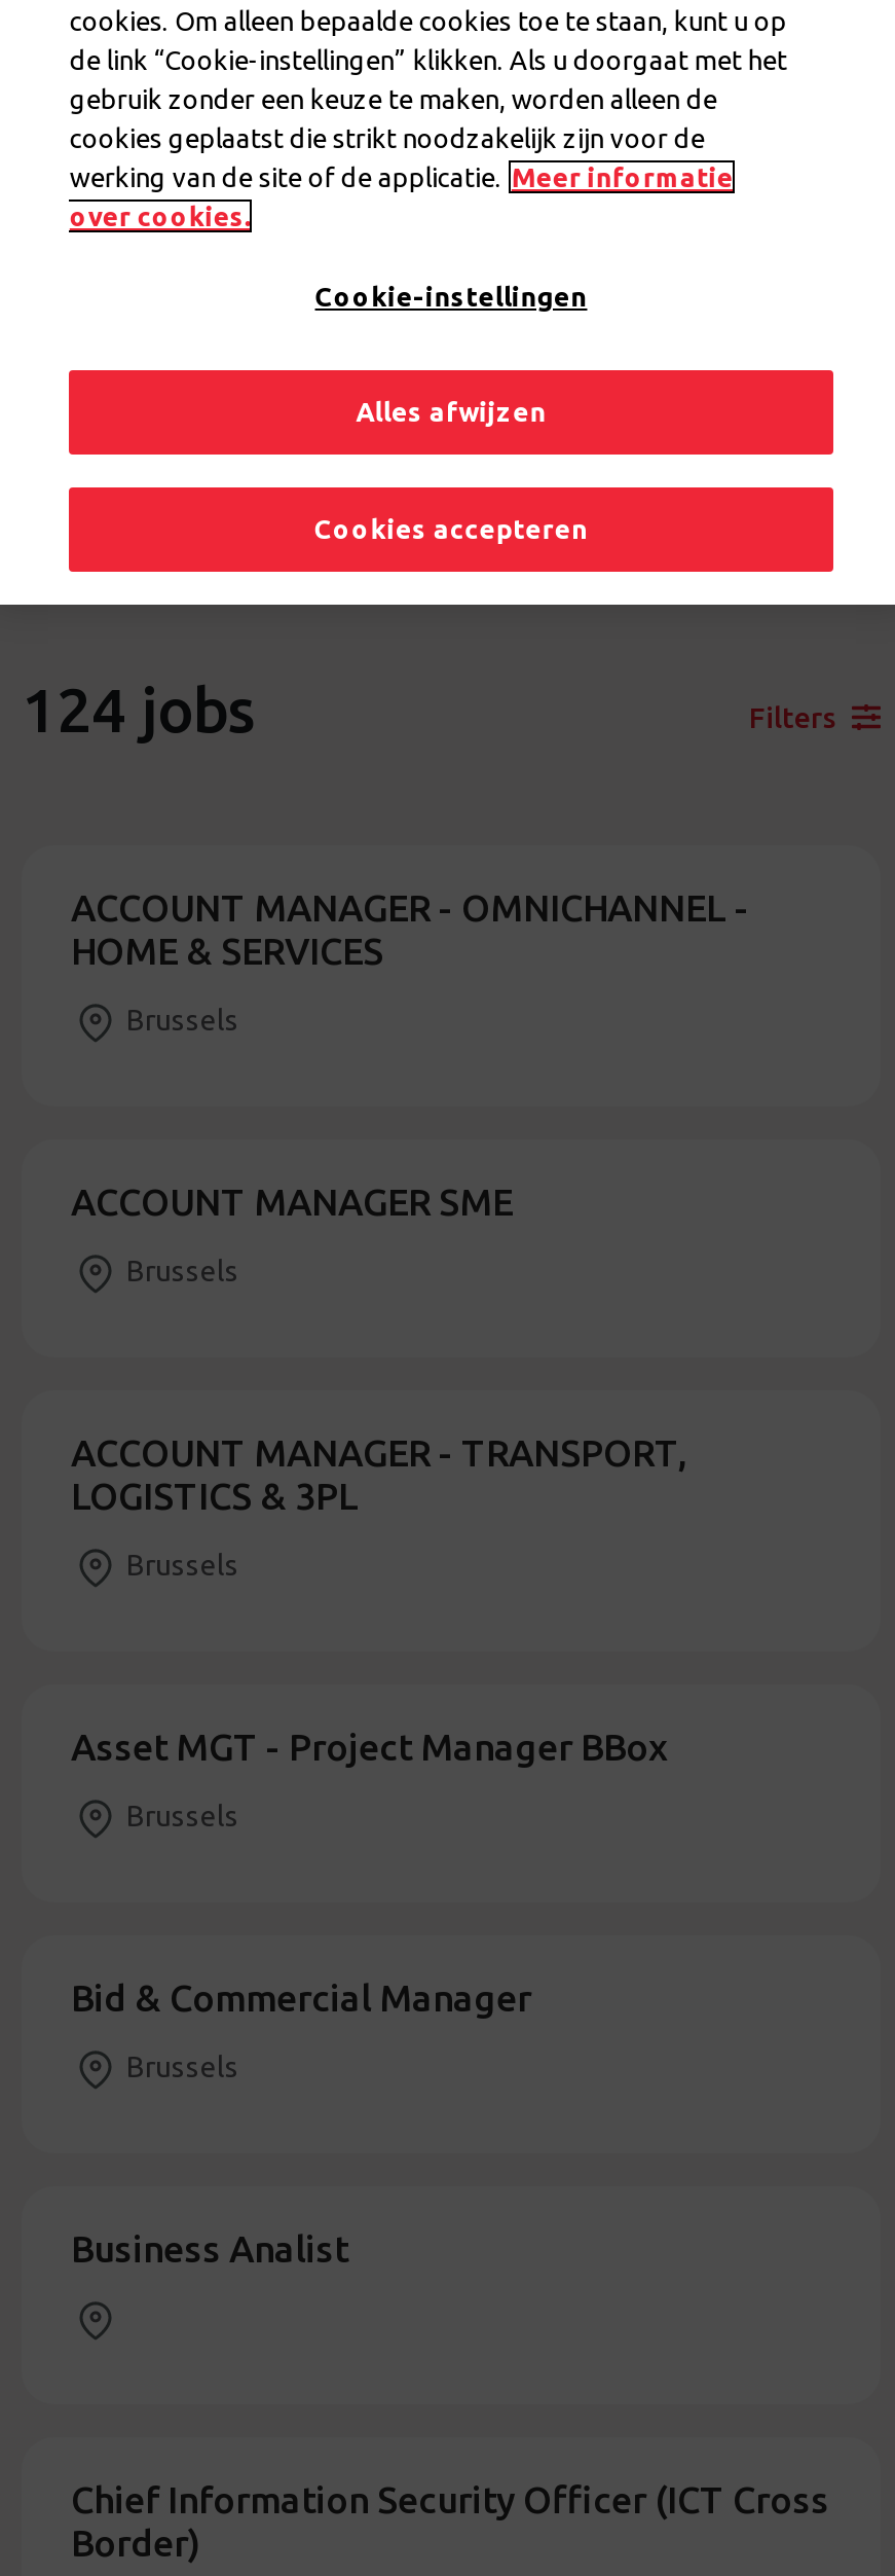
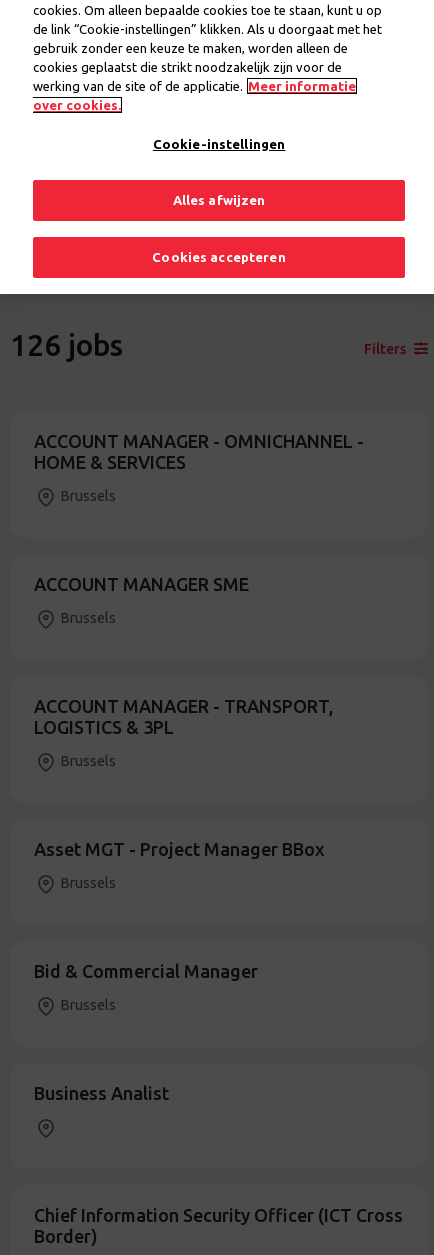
[22,675,254,745] 124 jobs -> [10,328,123,362] 126 jobs

